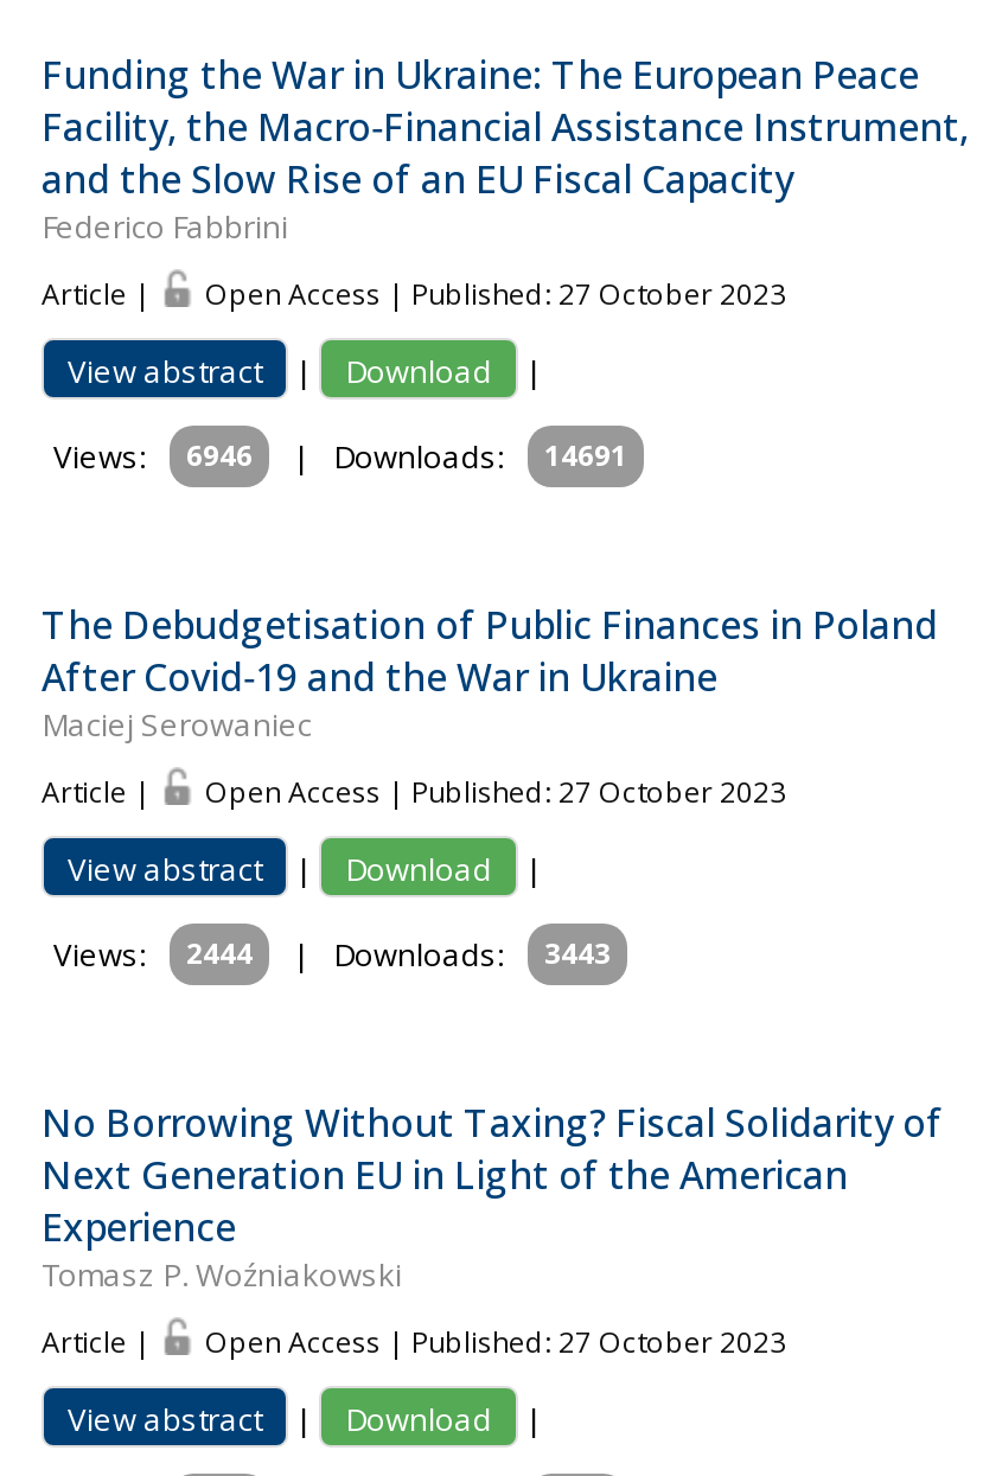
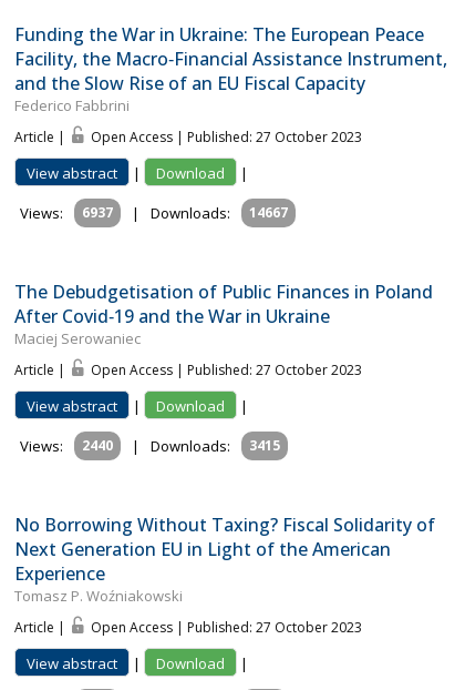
[186,436,253,476] 6946 -> [82,203,113,222] 6937
[544,436,627,476] 14691 -> [249,203,288,222] 14667
[186,934,253,974] 2444 -> [82,436,113,455] 2440
[544,934,611,974] 3443 -> [249,436,280,455] 3415

